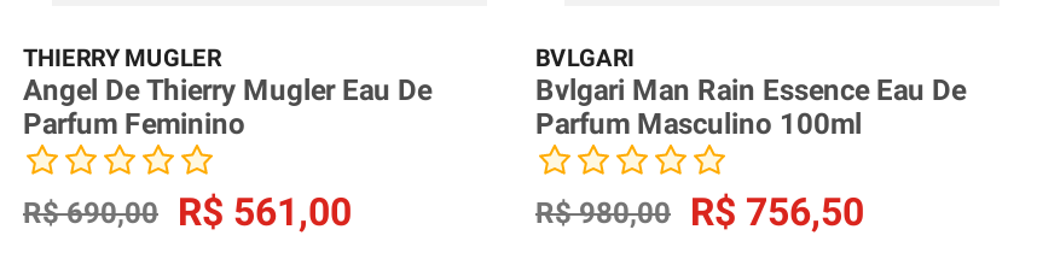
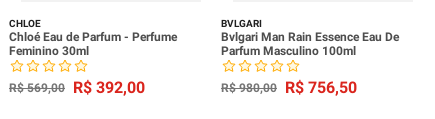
[23,45,431,235] THIERRY MUGLER | Angel De Thierry Mugler Eau De | Parfum Feminino | R$ 690,00 R$ 561, 00 -> [9,18,177,97] CHLOE | Chloé Eau de Parfum - Perfume | Feminino 30ml | R$ 569,00 R$ 392, 00

